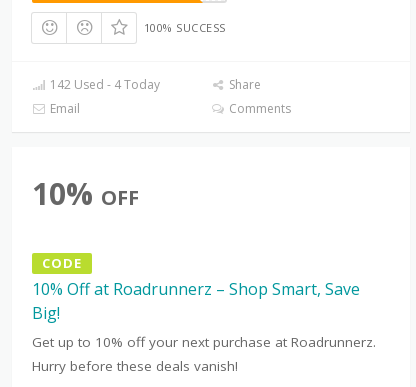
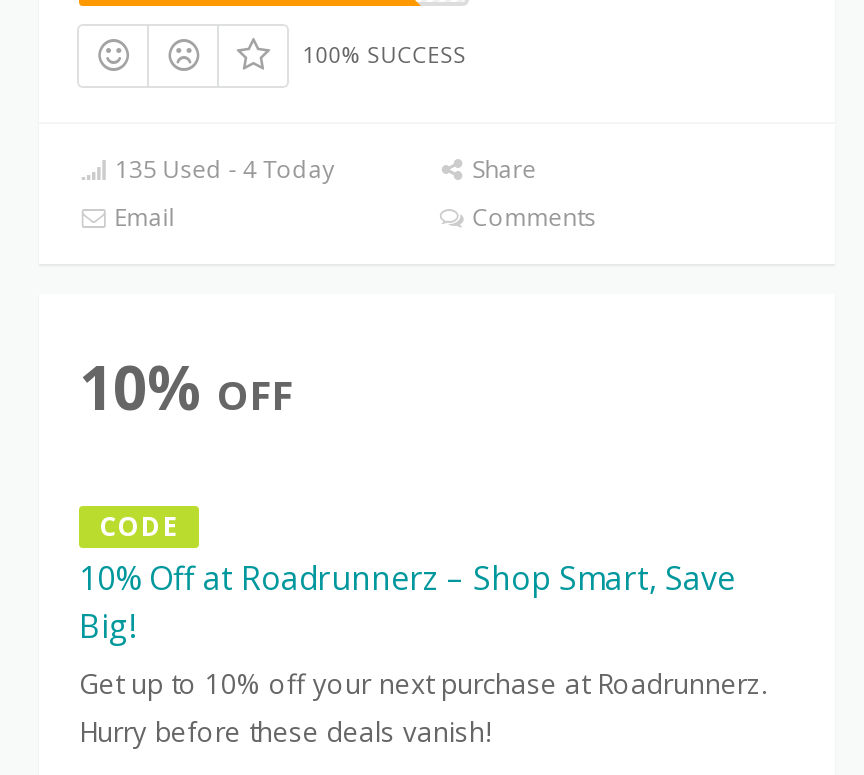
[47,76,160,93] 142 Used - 4 Today -> [109,152,335,186] 135 Used - 4 Today

